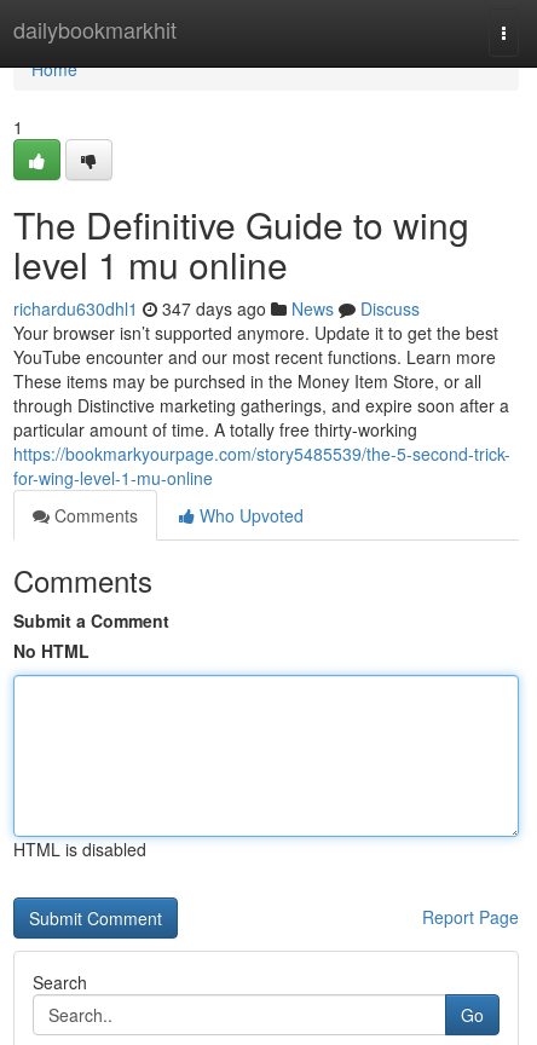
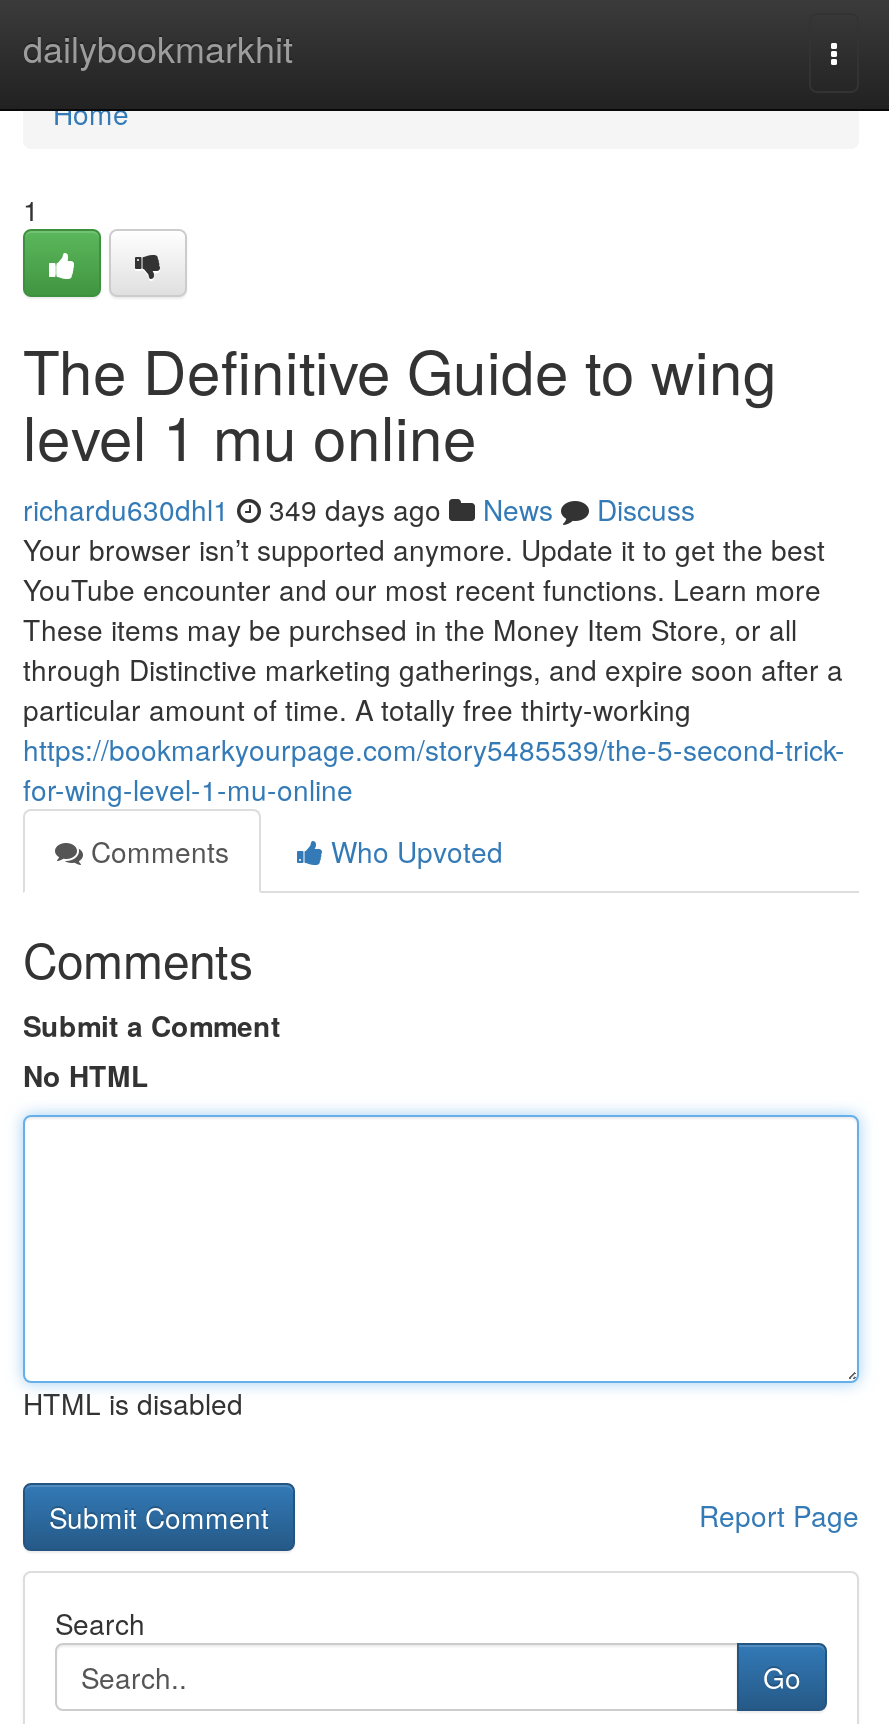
[13,296,420,321] richardu630dhl1 347 days ago News Discuss -> [23,489,695,529] richardu630dhl1 349 days ago News Discuss

